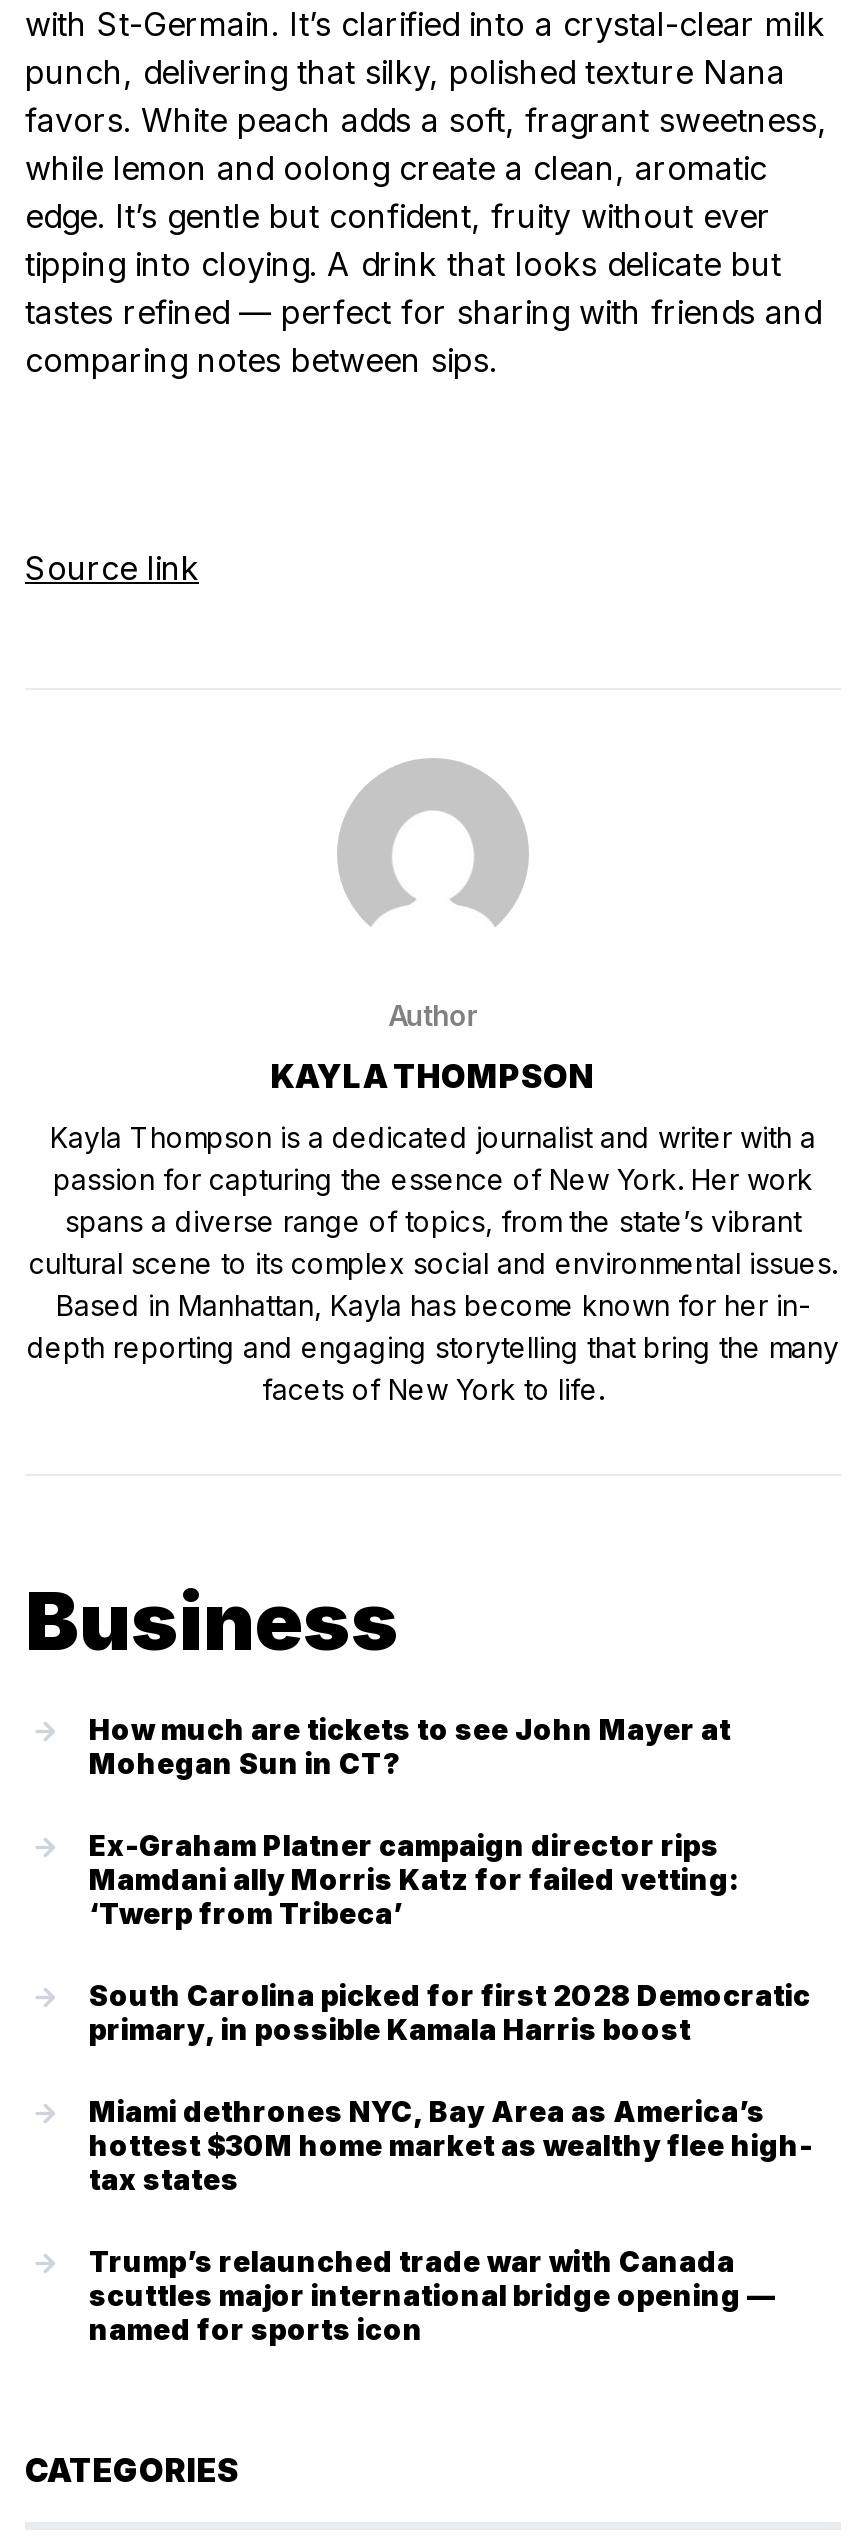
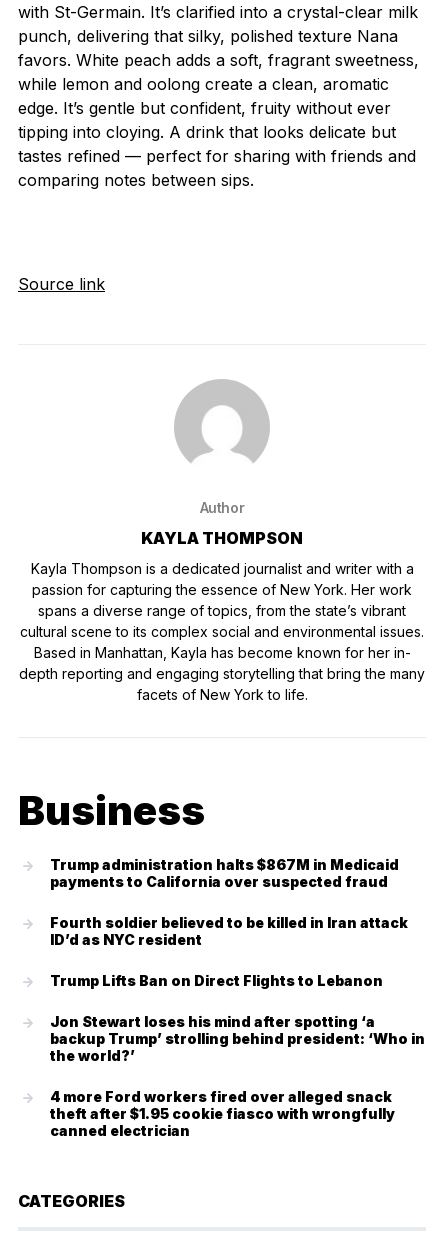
[89,1713,731,1781] How much are tickets to see John Mayer at | Mohegan Sun in CT? -> [50,856,399,890] Trump administration halts $867M in Medicaid | payments to California over suspected fraud
[89,1829,739,1931] Ex-Graham Platner campaign director rips | Mamdani ally Morris Katz for failed vetting: | ‘Twerp from Tribeca’ -> [50,914,408,948] Fourth soldier believed to be killed in Iran attack | ID’d as NYC resident
[89,1979,811,2047] South Carolina picked for first 2028 Democratic | primary, in possible Kamala Harris boost -> [50,972,383,989] Trump Lifts Ban on Direct Flights to Lebanon
[89,2095,813,2197] Miami dethrones NYC, Bay Area as America’s | hottest $30M home market as wealthy flee high- | tax states -> [50,1013,425,1064] Jon Stewart loses his mind after spotting ‘a | backup Trump’ strolling behind president: ‘Who in | the world?’
[89,2245,775,2347] Trump’s relaunched trade war with Canada | scuttles major international bridge opening — | named for sports icon -> [50,1088,395,1139] 4 more Ford workers fired over alleged snack | theft after $1.95 cookie fiasco with wrongfully | canned electrician

